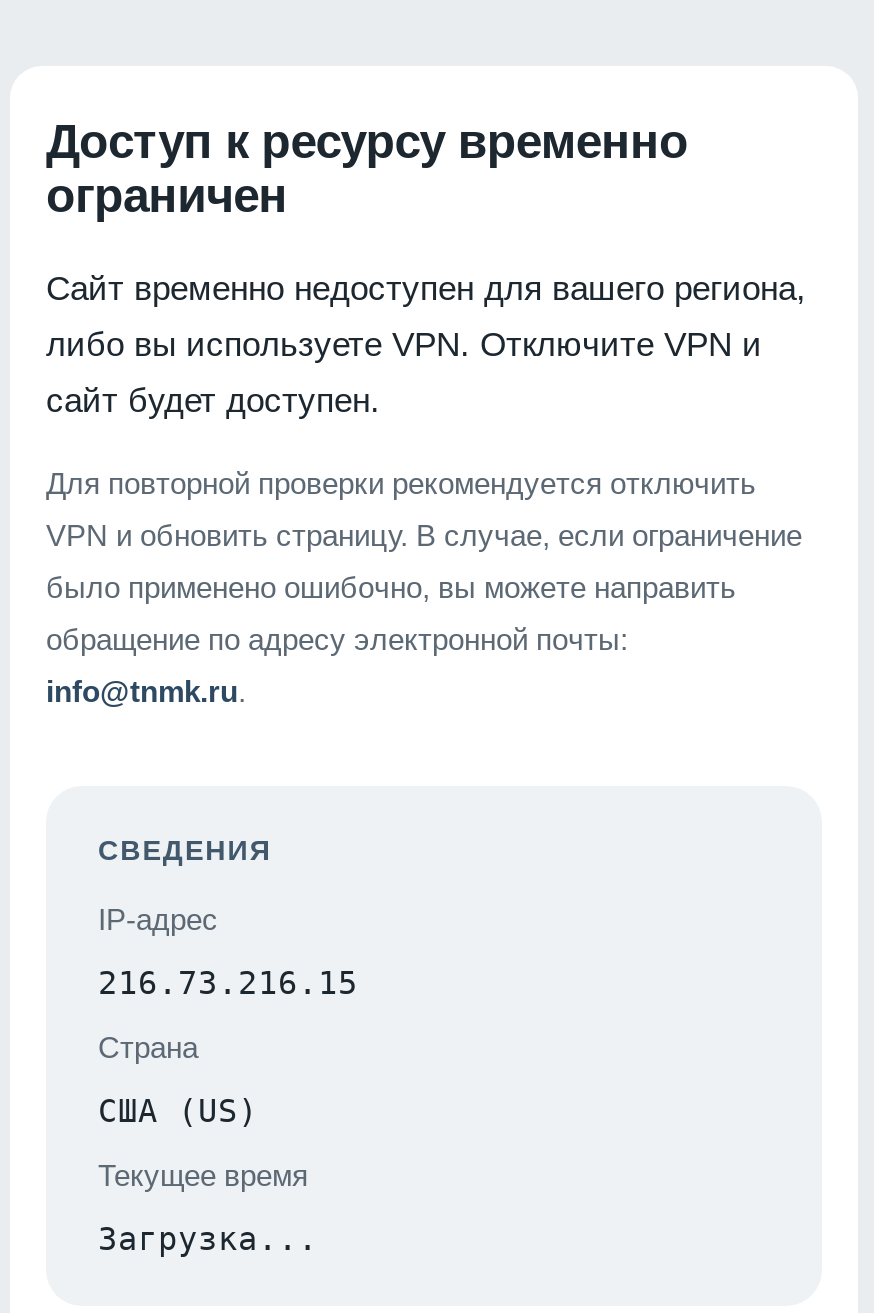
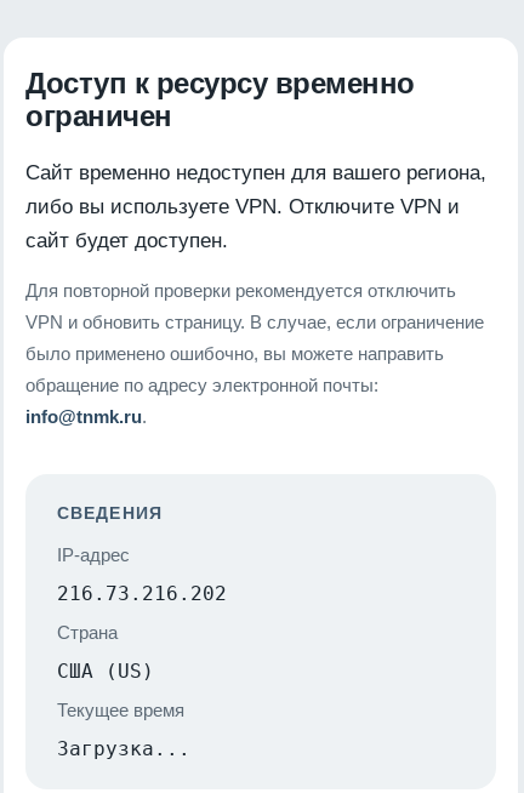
[98,963,358,1001] 216.73.216.15 -> [57,581,227,604] 216.73.216.202

